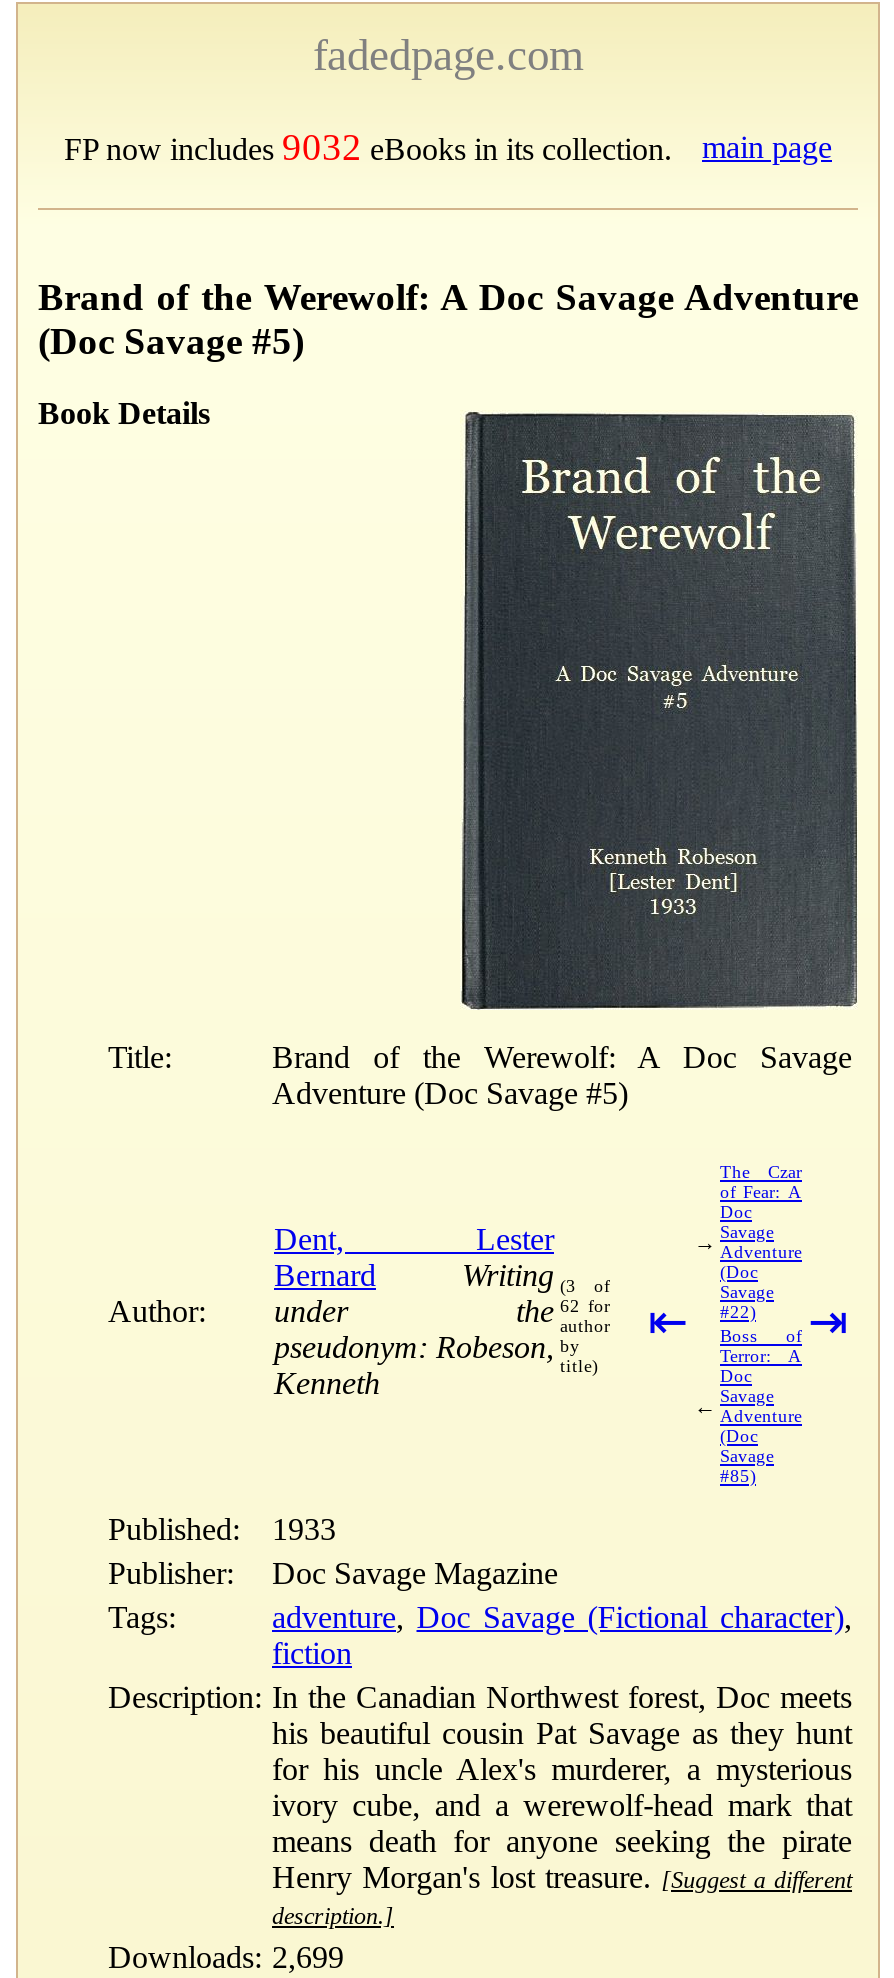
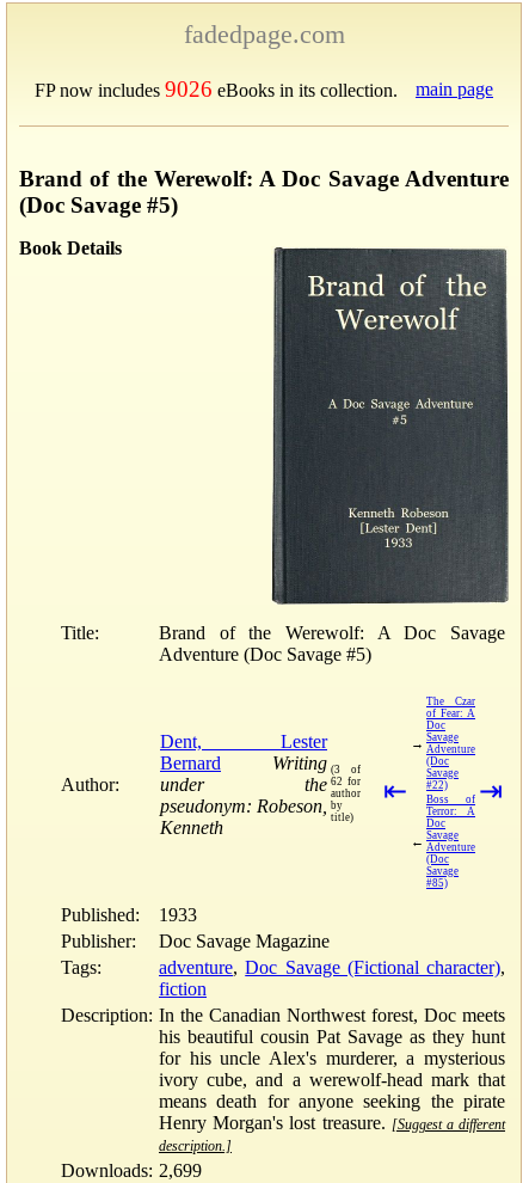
[64,126,672,168] FP now includes 9032 eBooks in its collection. -> [35,76,398,102] FP now includes 9026 eBooks in its collection.

